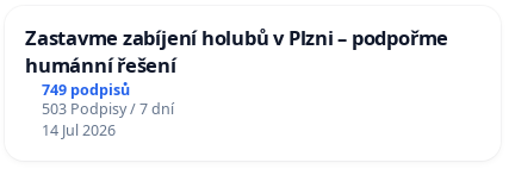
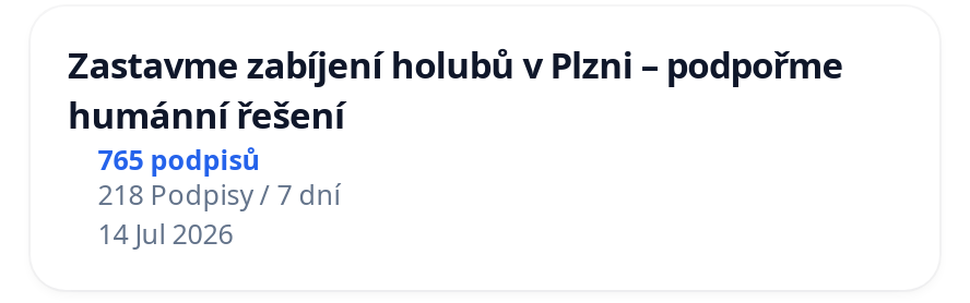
[41,80,130,100] 749 podpisů -> [98,141,260,178] 765 podpisů
[41,99,174,119] 503 Podpisy / 7 dní -> [98,176,340,213] 218 Podpisy / 7 dní

